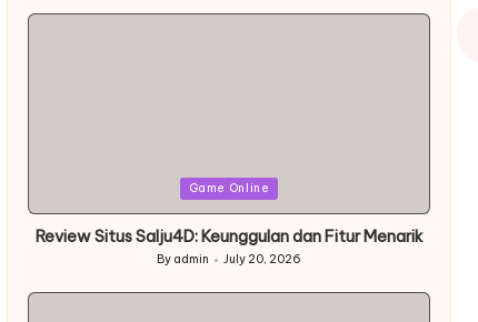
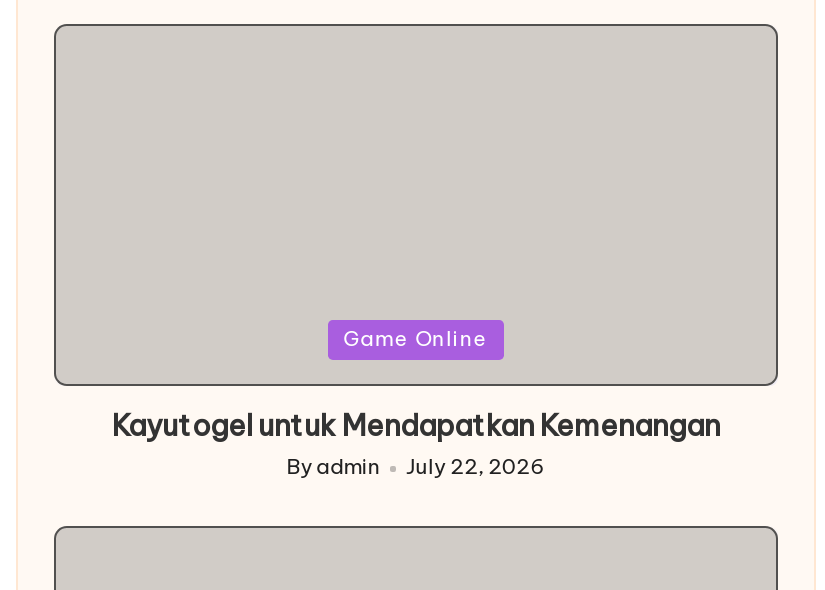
[35,227,423,247] Review Situs Salju4D: Keunggulan dan Fitur Menarik -> [112,408,720,444] Kayutogel untuk Mendapatkan Kemenangan
[157,252,301,267] By admin July 20, 2026 -> [286,455,546,481] By admin July 22, 2026

